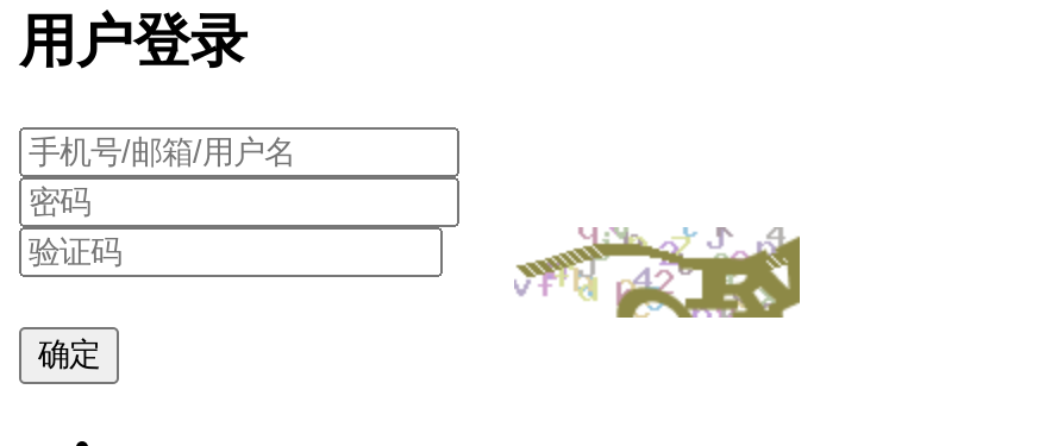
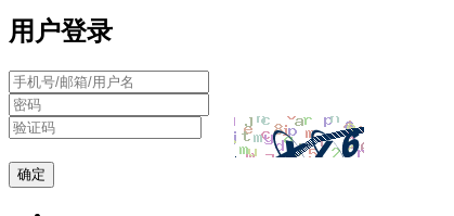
[514,227,802,320] [image] -> [233,116,365,158] [image]

